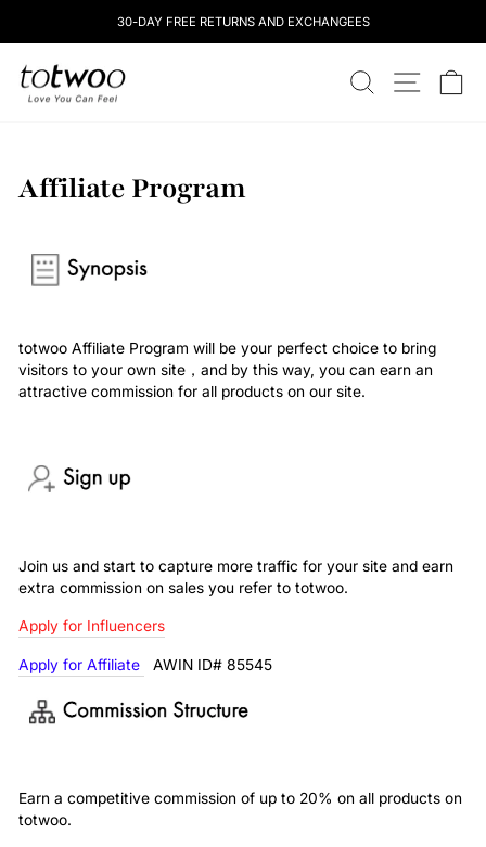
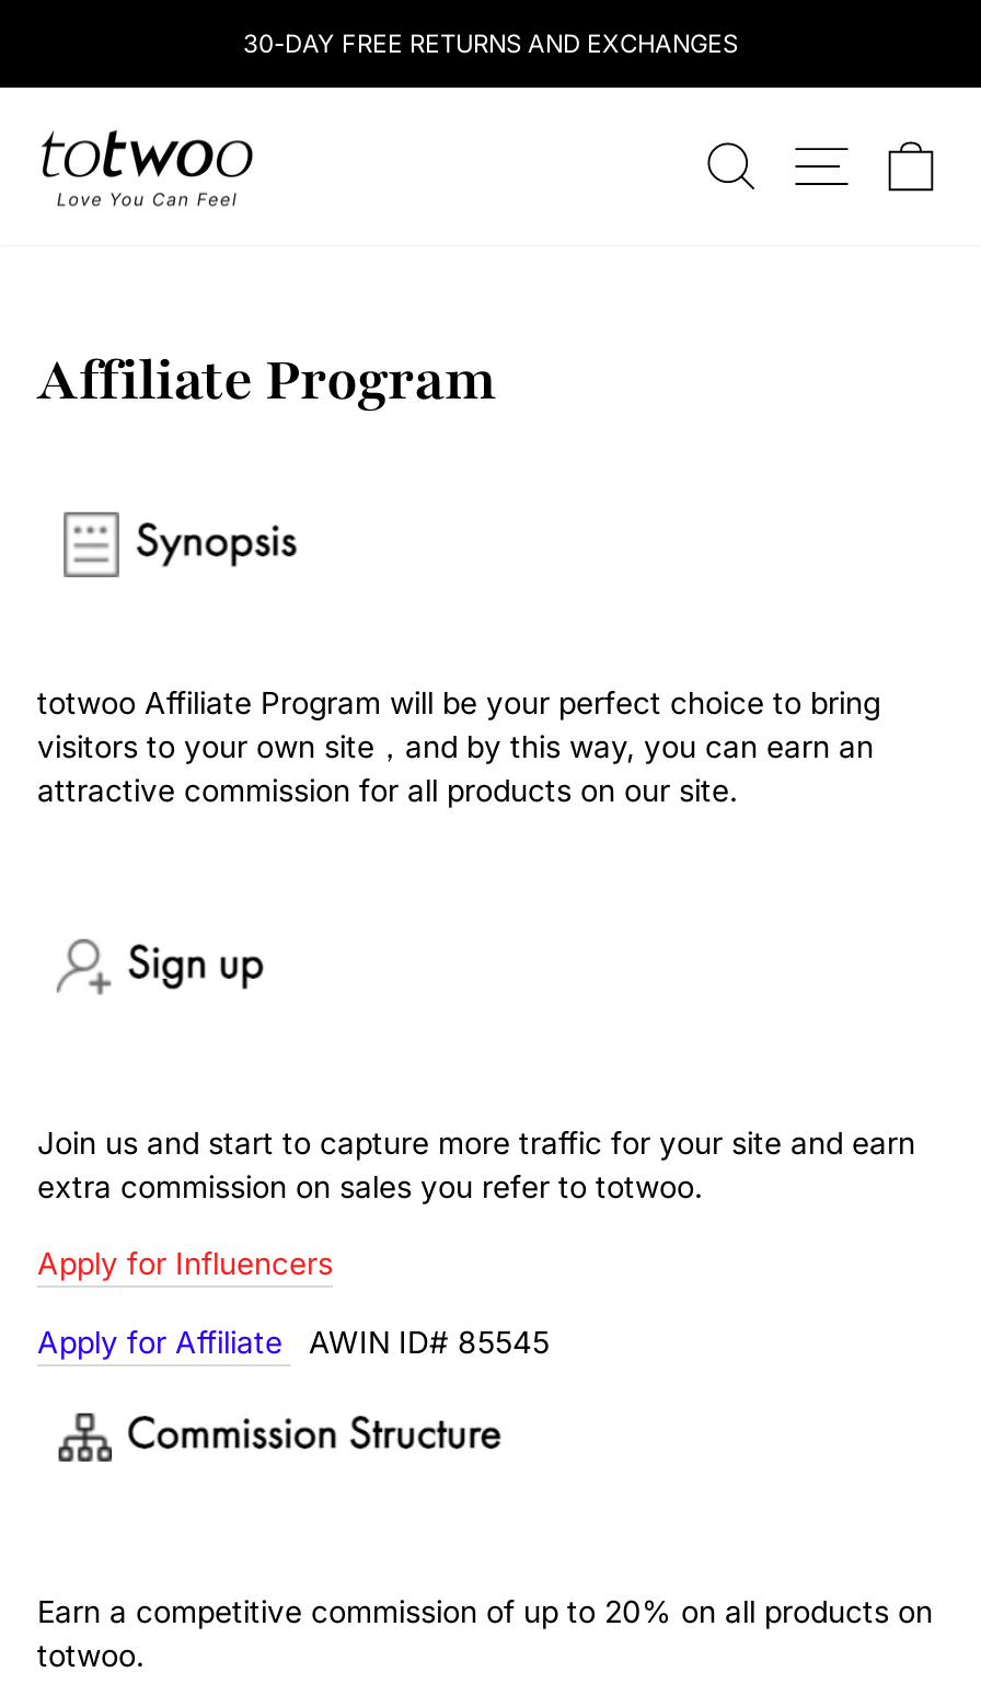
[117,14,369,29] 30-DAY FREE RETURNS AND EXCHANGEES -> [243,28,738,59] 30-DAY FREE RETURNS AND EXCHANGES

